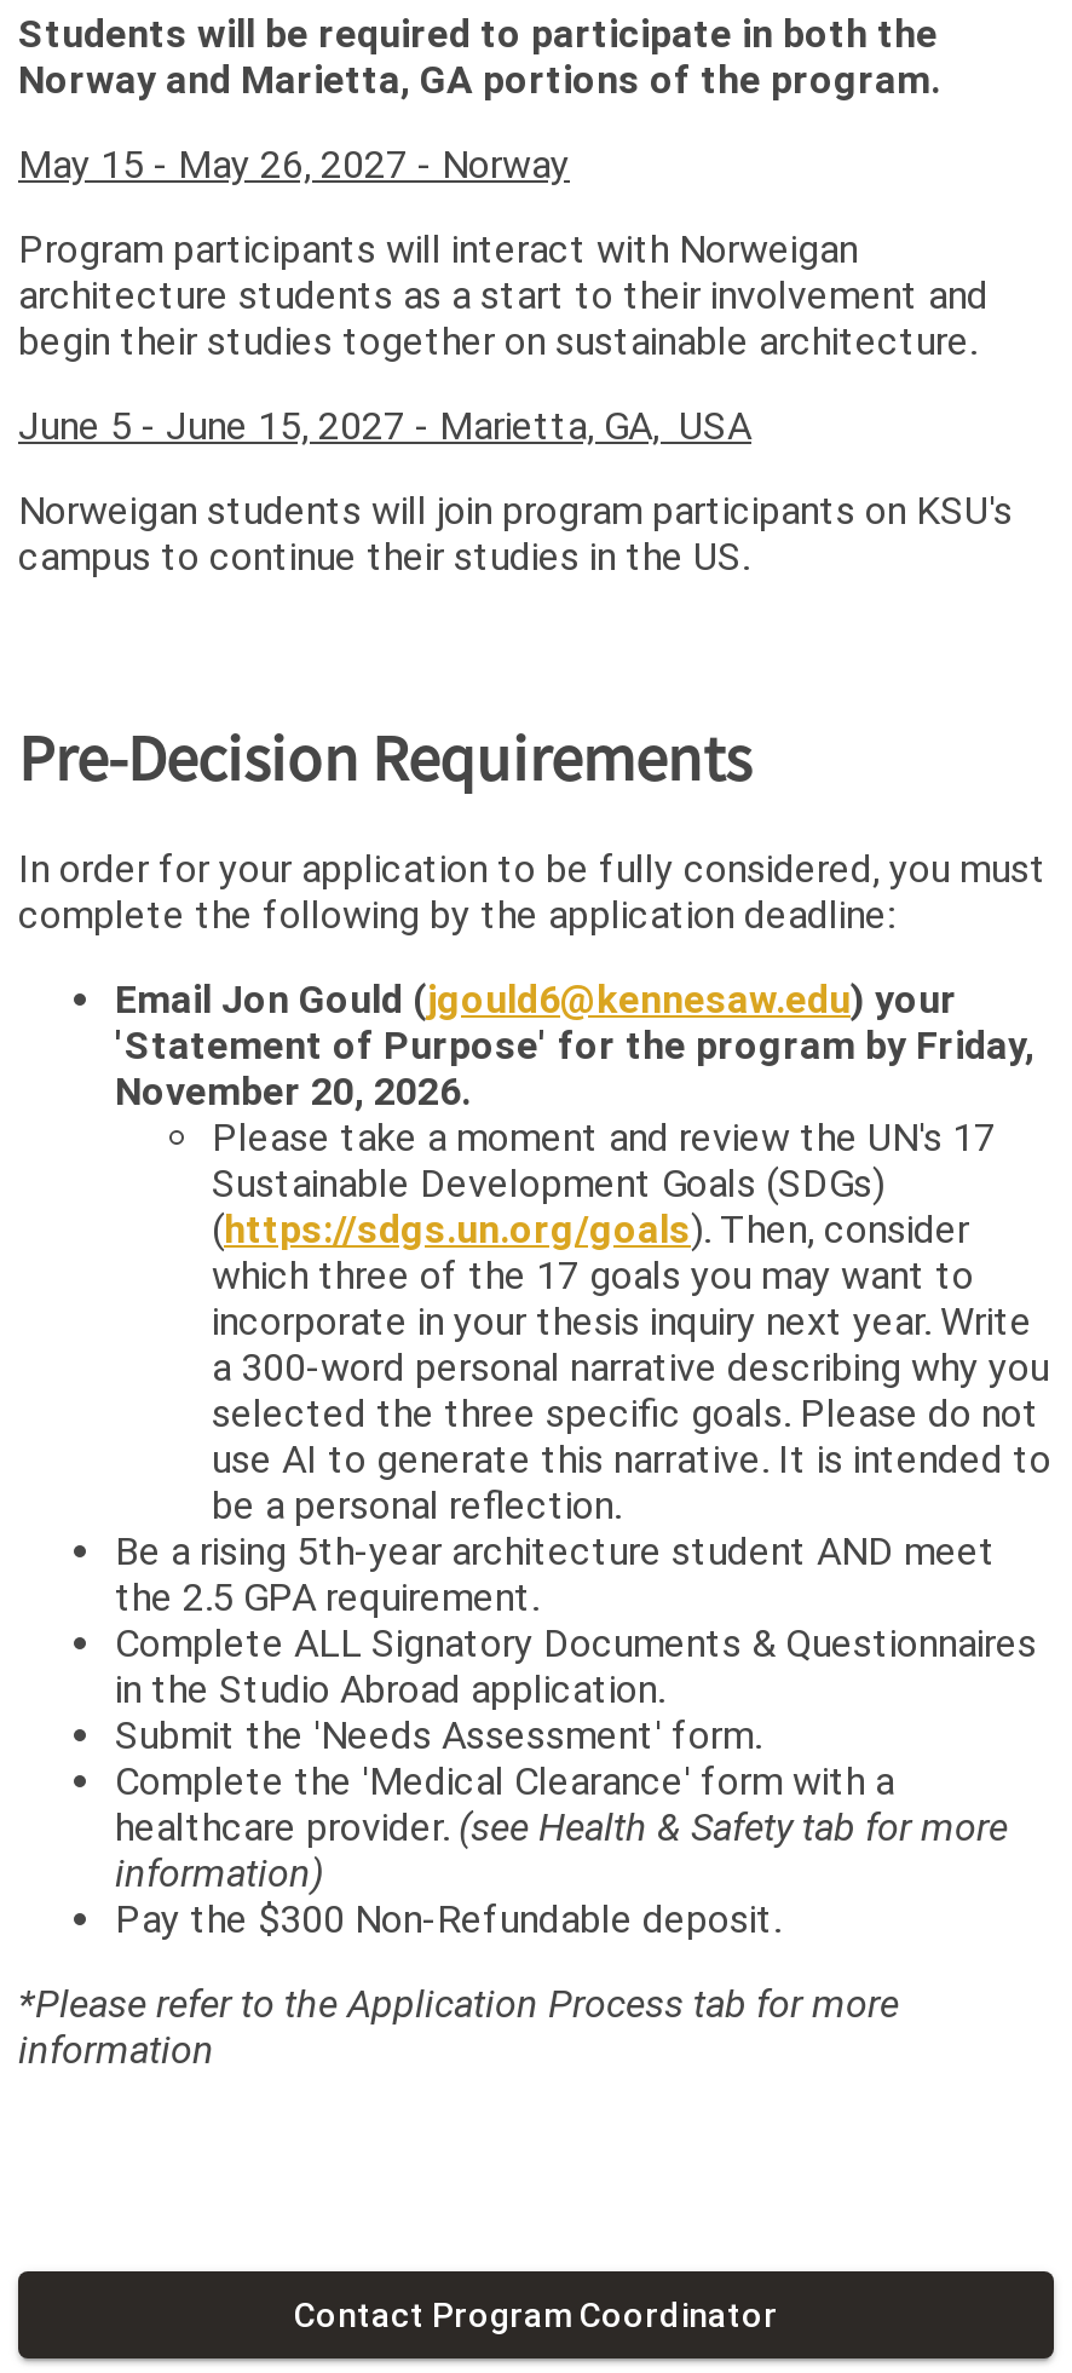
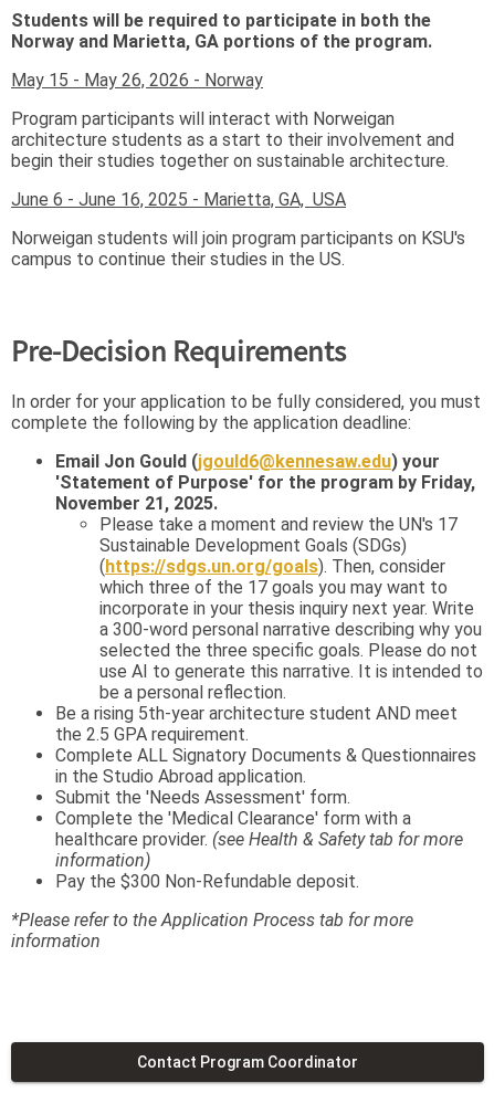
[18,141,570,187] May 15 - May 26, 2027 - Norway -> [11,69,263,90] May 15 - May 26, 2026 - Norway
[18,402,751,448] June 5 - June 15, 2027 - Marietta, GA, USA -> [11,189,346,210] June 6 - June 16, 2025 - Marietta, GA, USA
[115,1068,471,1114] November 20, 2026. -> [55,492,218,513] November 21, 2025.

